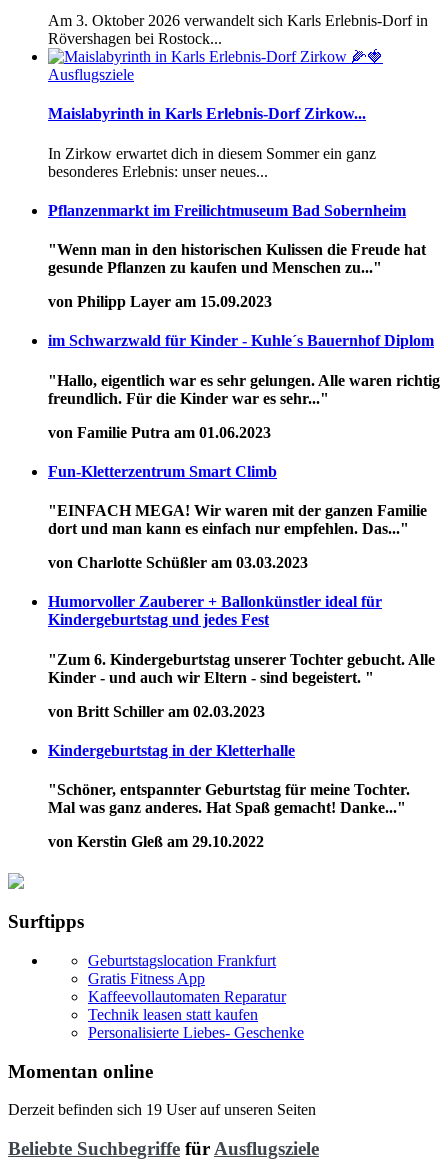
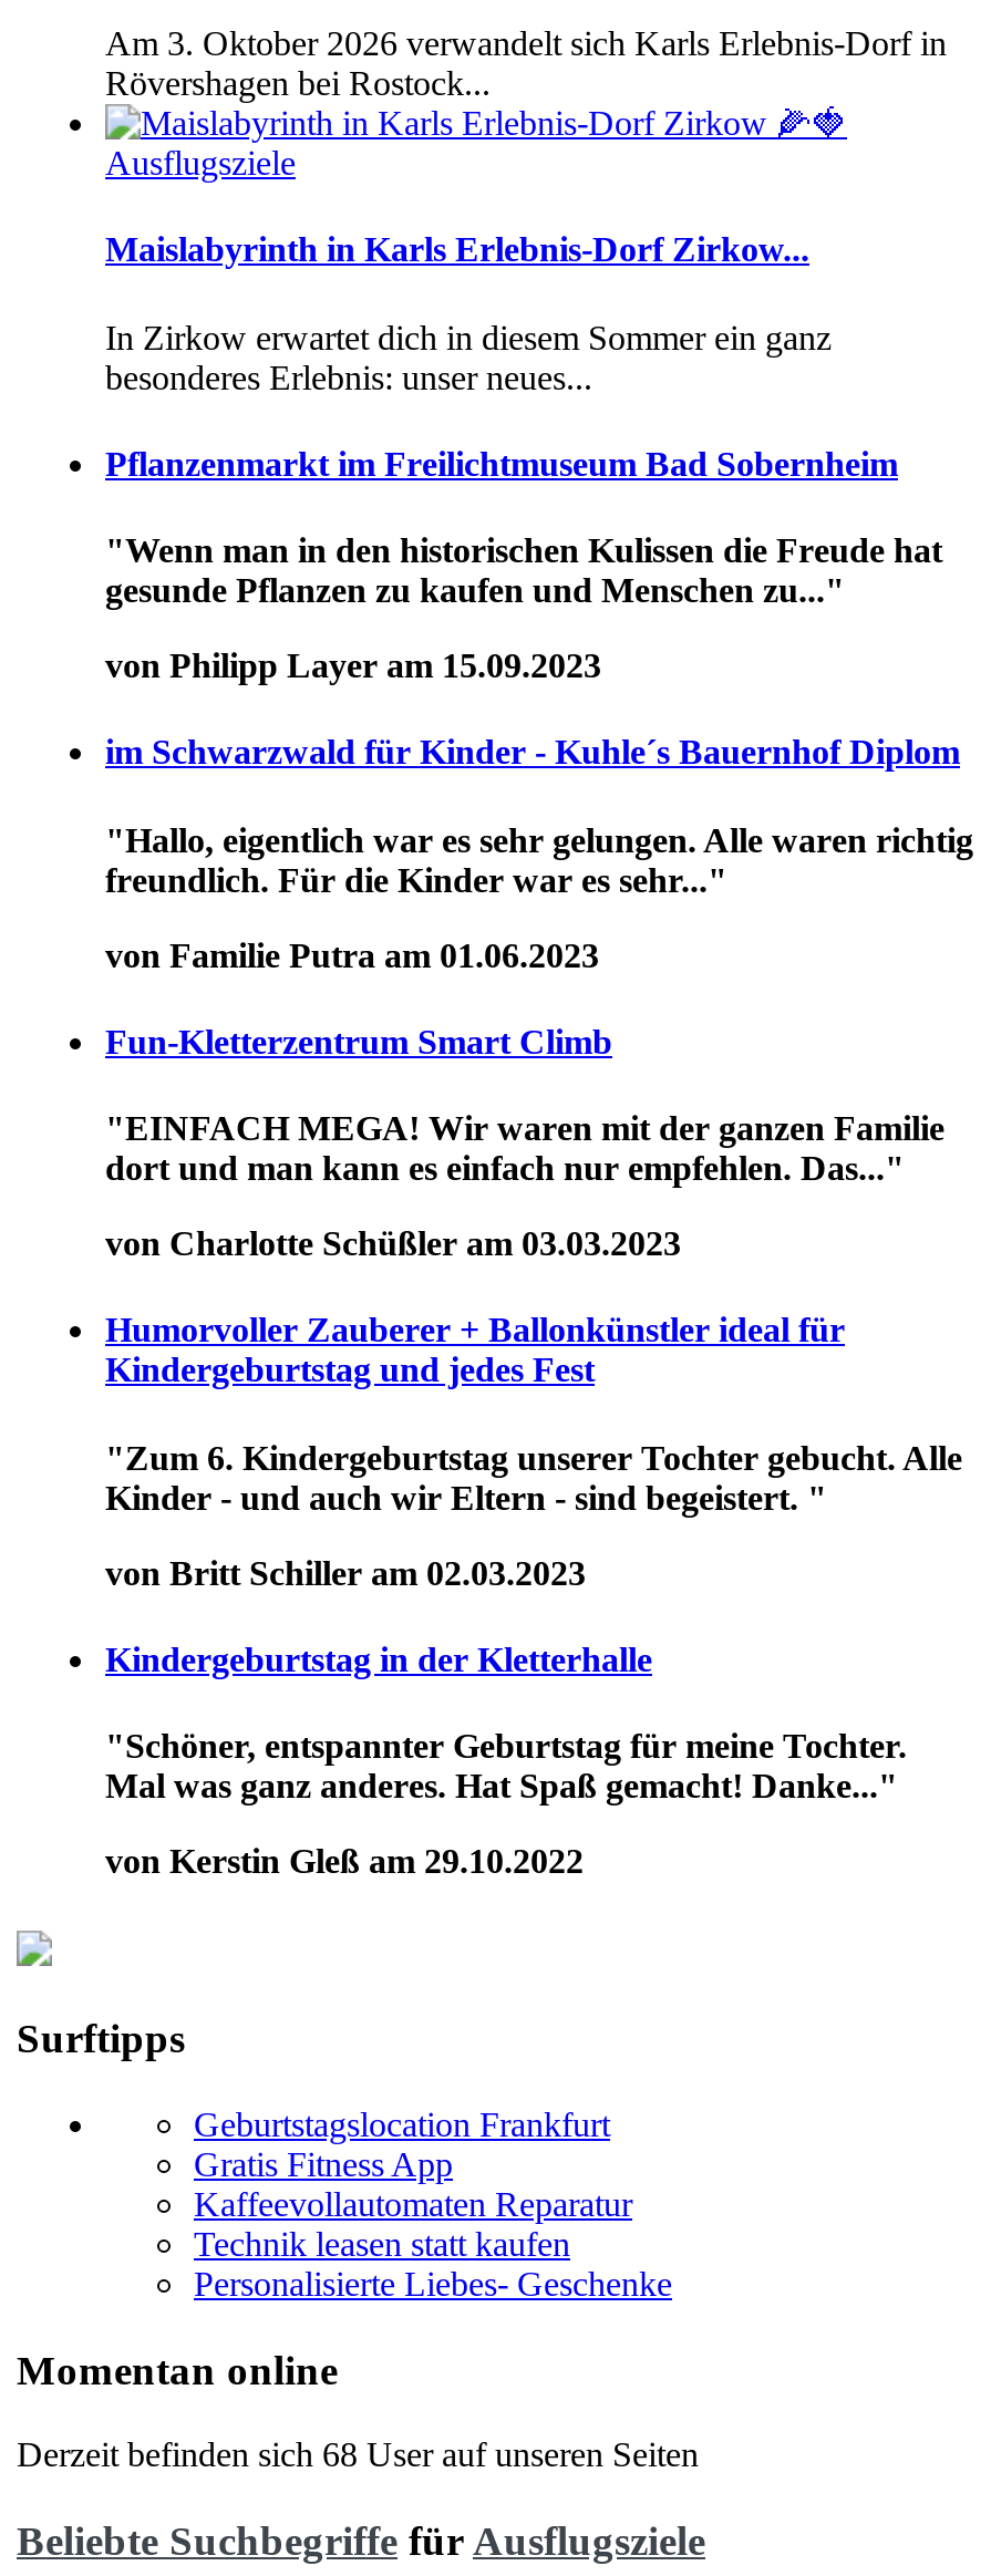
[8,1101,316,1118] Derzeit befinden sich 19 User auf unseren Seiten -> [17,2436,699,2474] Derzeit befinden sich 68 User auf unseren Seiten

